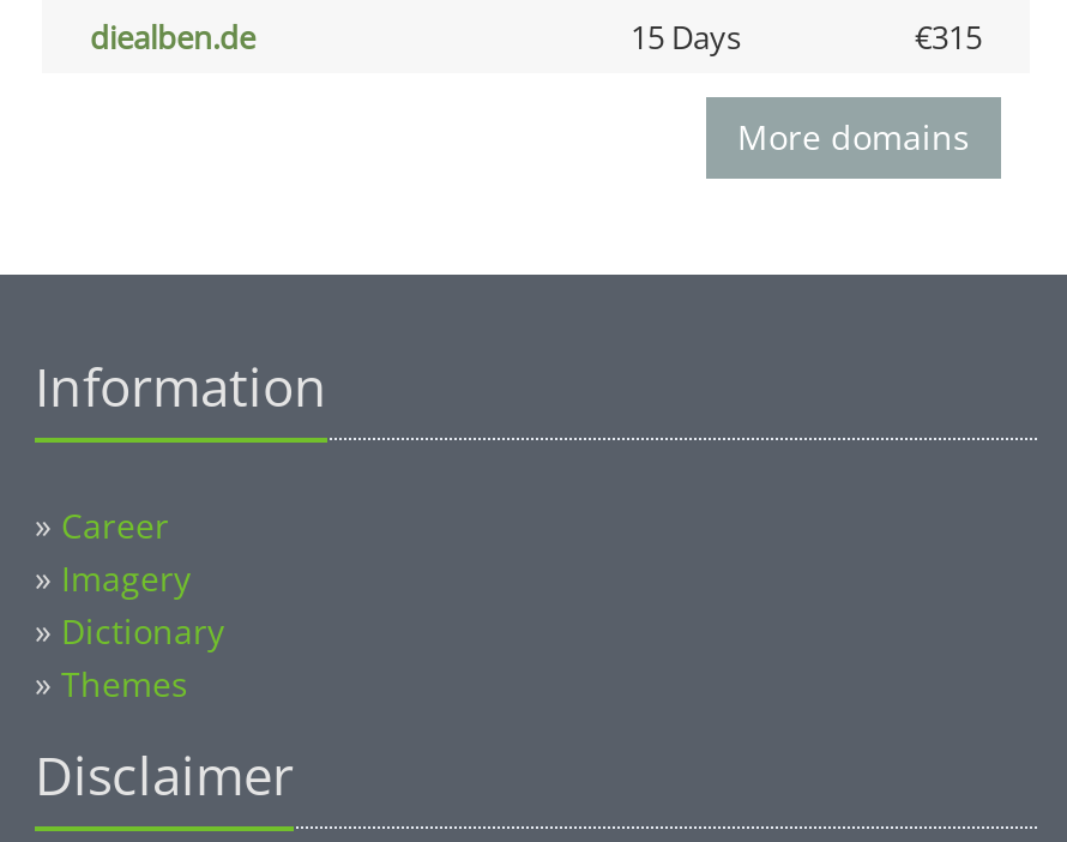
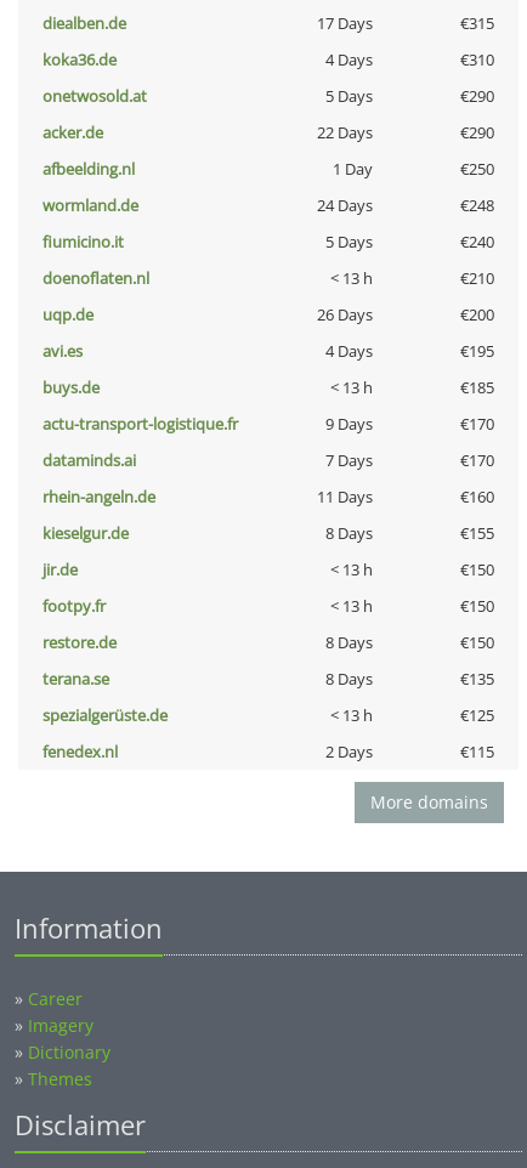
[631,16,741,59] 15 Days -> [316,12,372,34] 17 Days
none -> [42,49,494,762] koka36.de | 4 Days | €310 | onetwosold.at | 5 Days | €290 | acker.de | 22 Days | €290 | afbeelding.nl | 1 Day | €250 | wormland.de | 24 Days | €248 | fiumicino.it | 5 Days | €240 | doenoflaten.nl | < 13 h | €210 | uqp.de | 26 Days | €200 | avi.es | 4 Days | €195 | buys.de | < 13 h | €185 | actu-transport-logistique.fr | 9 Days | €170 | dataminds.ai | 7 Days | €170 | rhein-angeln.de | 11 Days | €160 | kieselgur.de | 8 Days | €155 | jir.de | < 13 h | €150 | footpy.fr | < 13 h | €150 | restore.de | 8 Days | €150 | terana.se | 8 Days | €135 | spezialgerüste.de | < 13 h | €125 | fenedex.nl | 2 Days | €115

